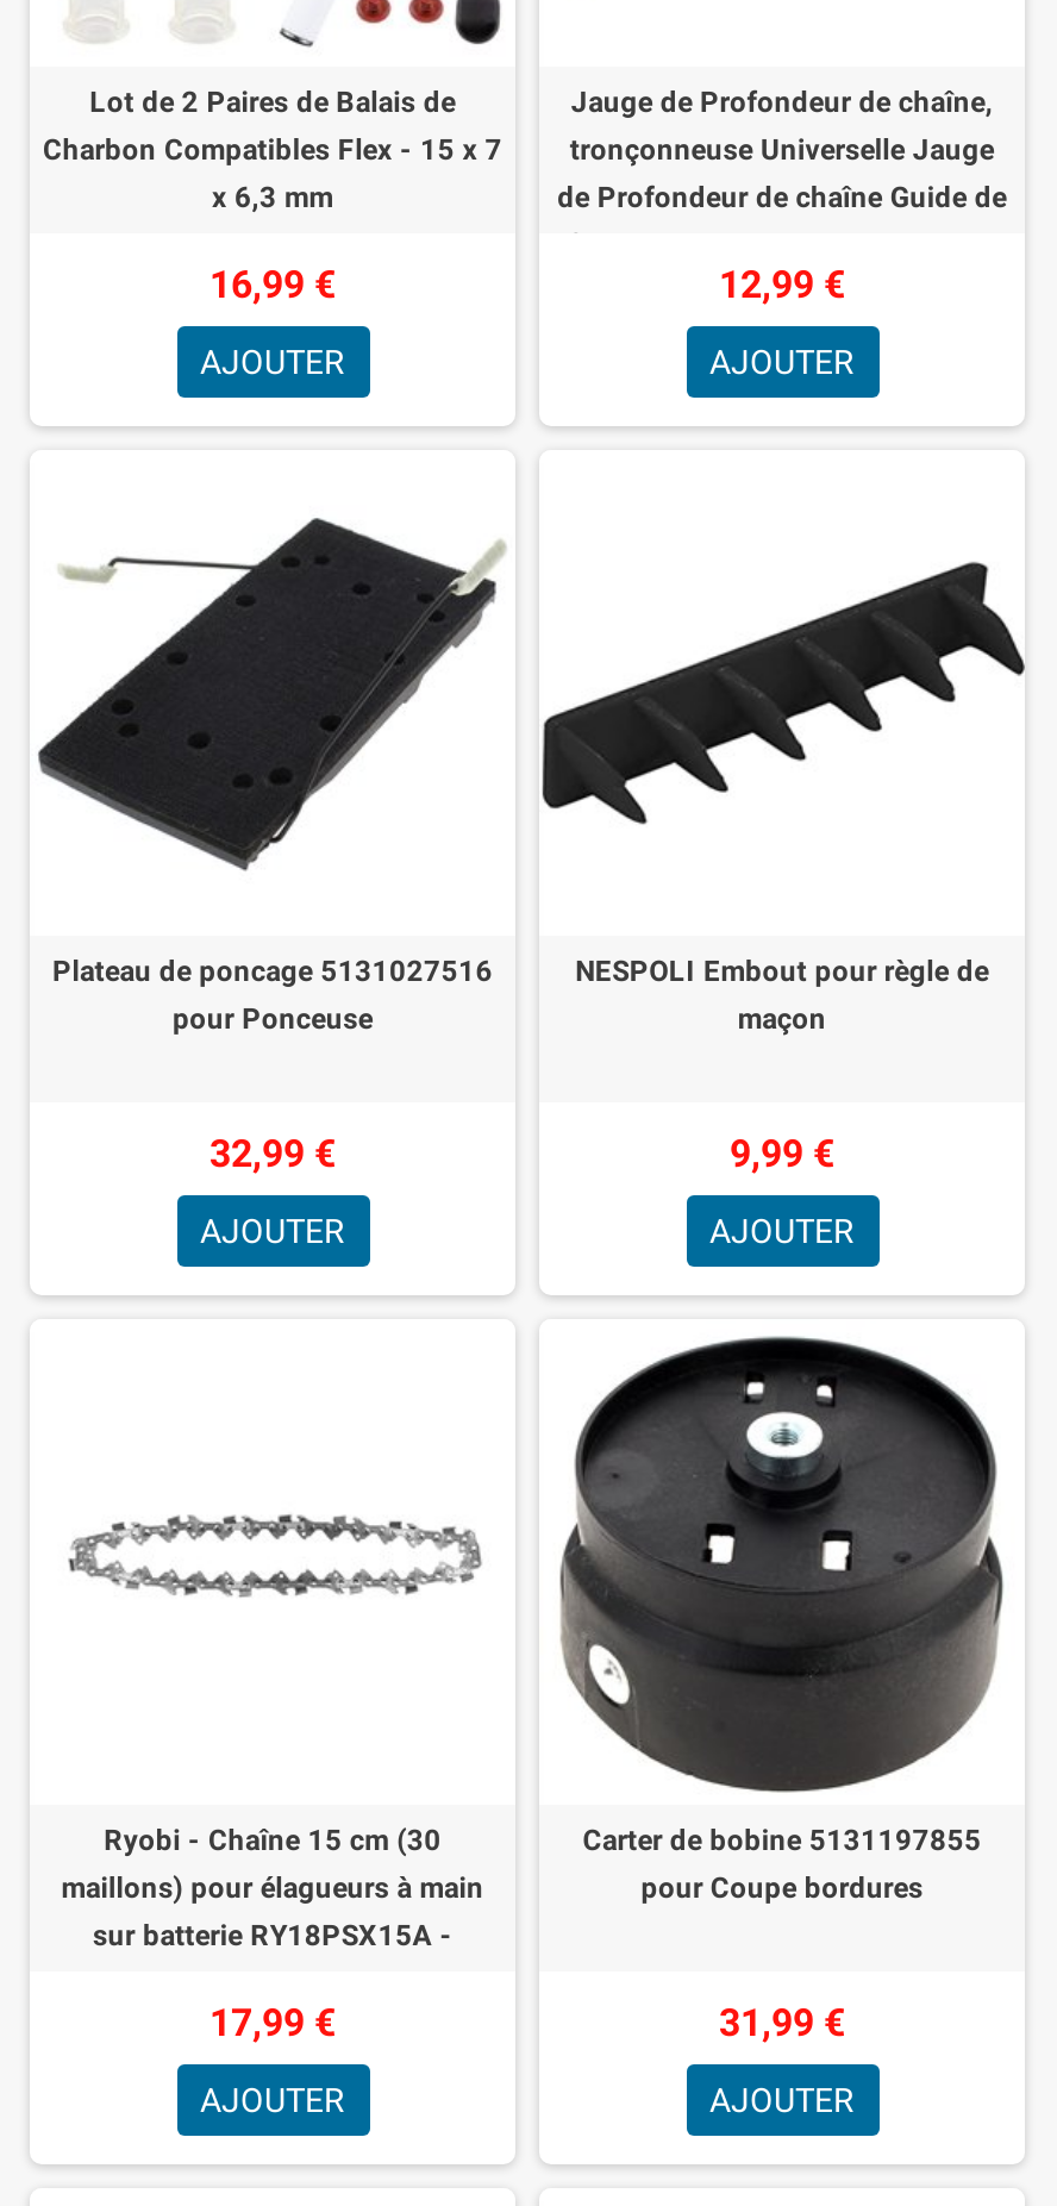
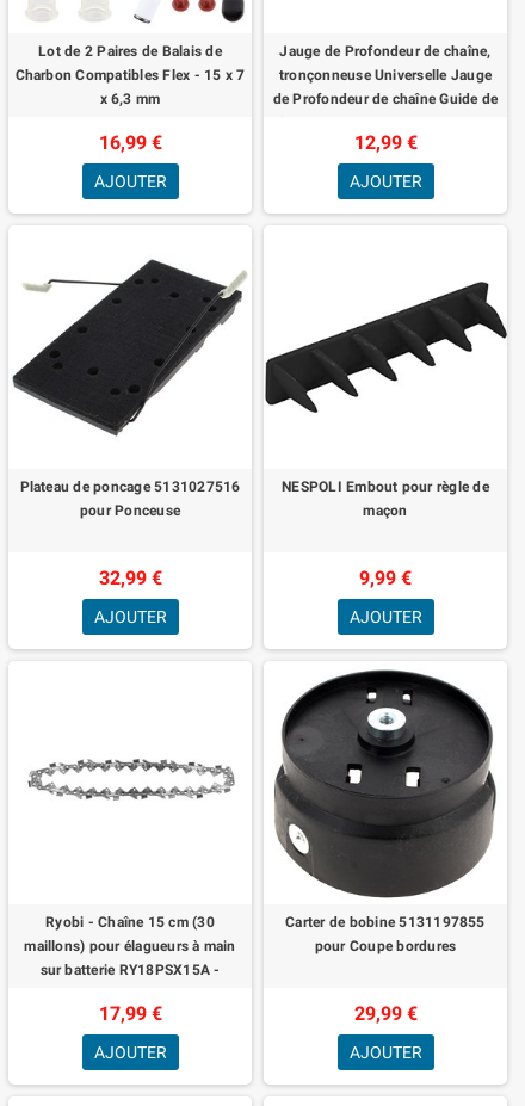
[719,2000,845,2045] 31,99 € -> [354,1002,417,1025] 29,99 €

